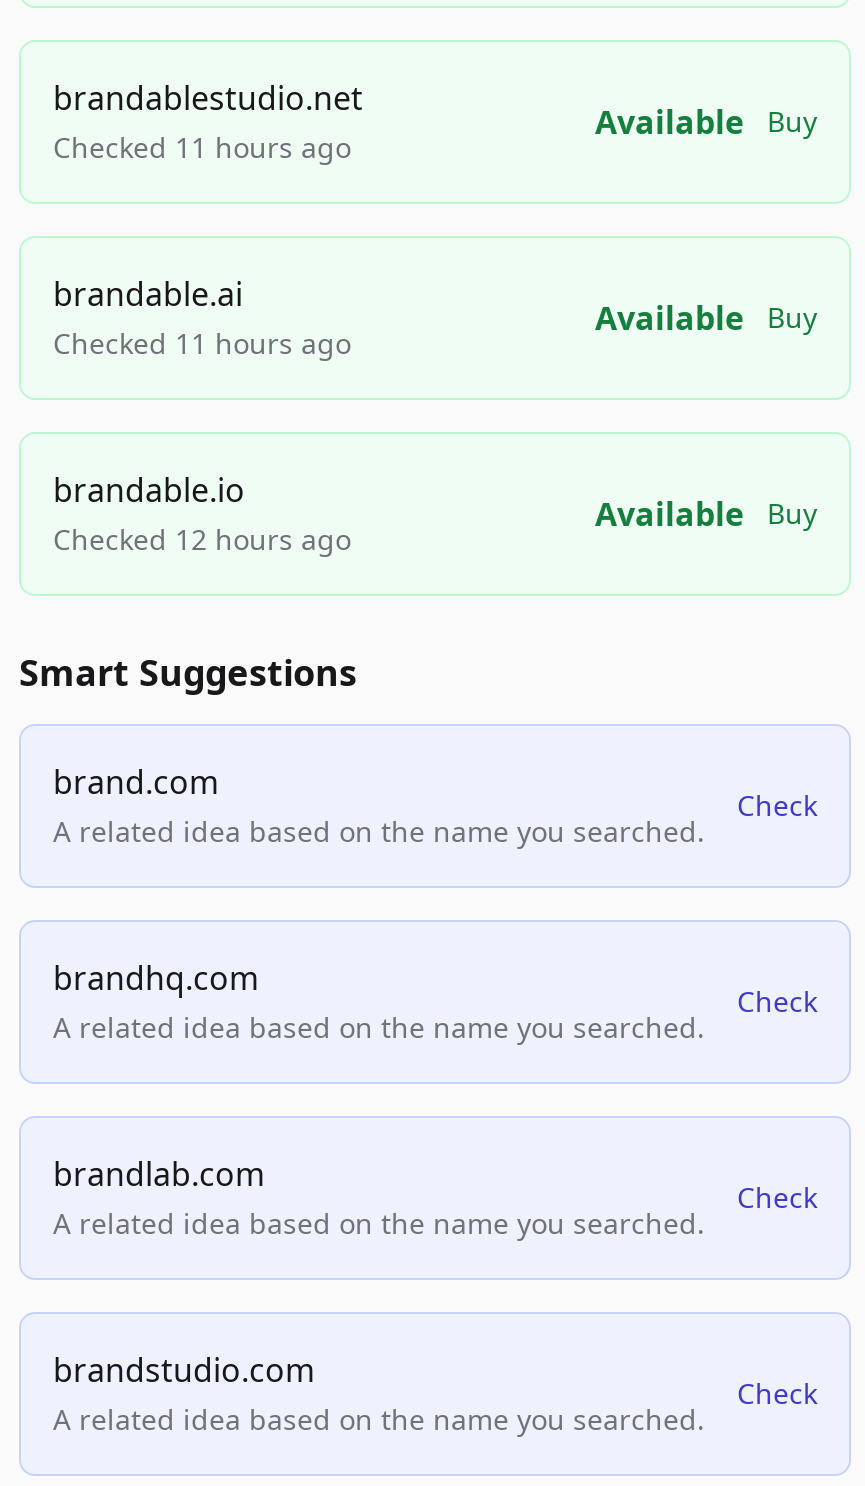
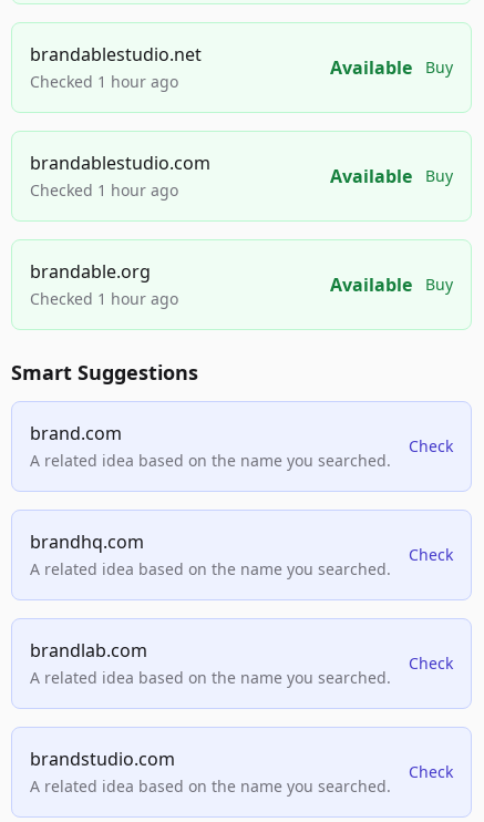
[53,128,351,166] Checked 11 hours ago -> [30,71,178,92] Checked 1 hour ago
[53,272,351,362] brandable.ai | Checked 11 hours ago -> [30,151,210,201] brandablestudio.com | Checked 1 hour ago
[53,468,351,558] brandable.io | Checked 12 hours ago -> [30,259,178,309] brandable.org | Checked 1 hour ago

